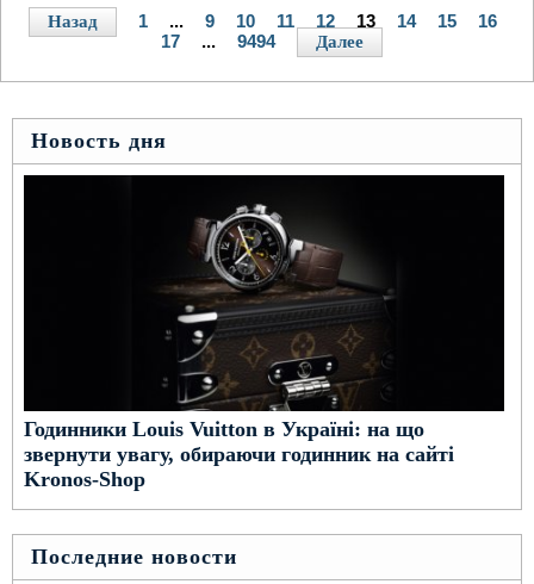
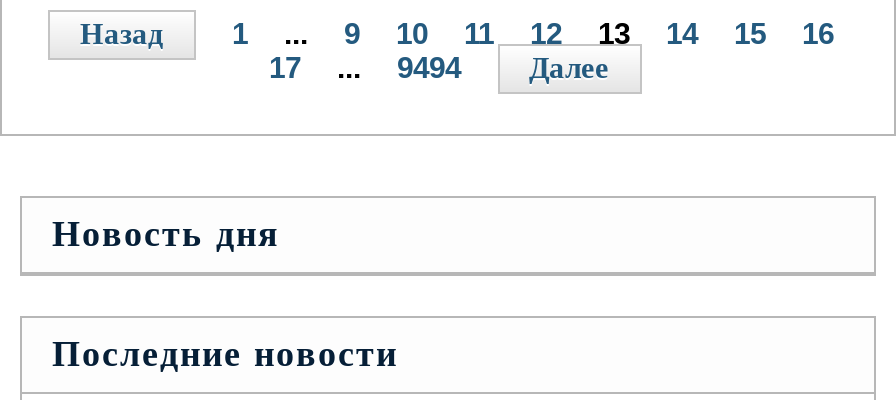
[23,174,505,491] [image] | Годинники Louis Vuitton в Україні: на що | звернути увагу, обираючи годинник на сайті | Kronos-Shop -> none

